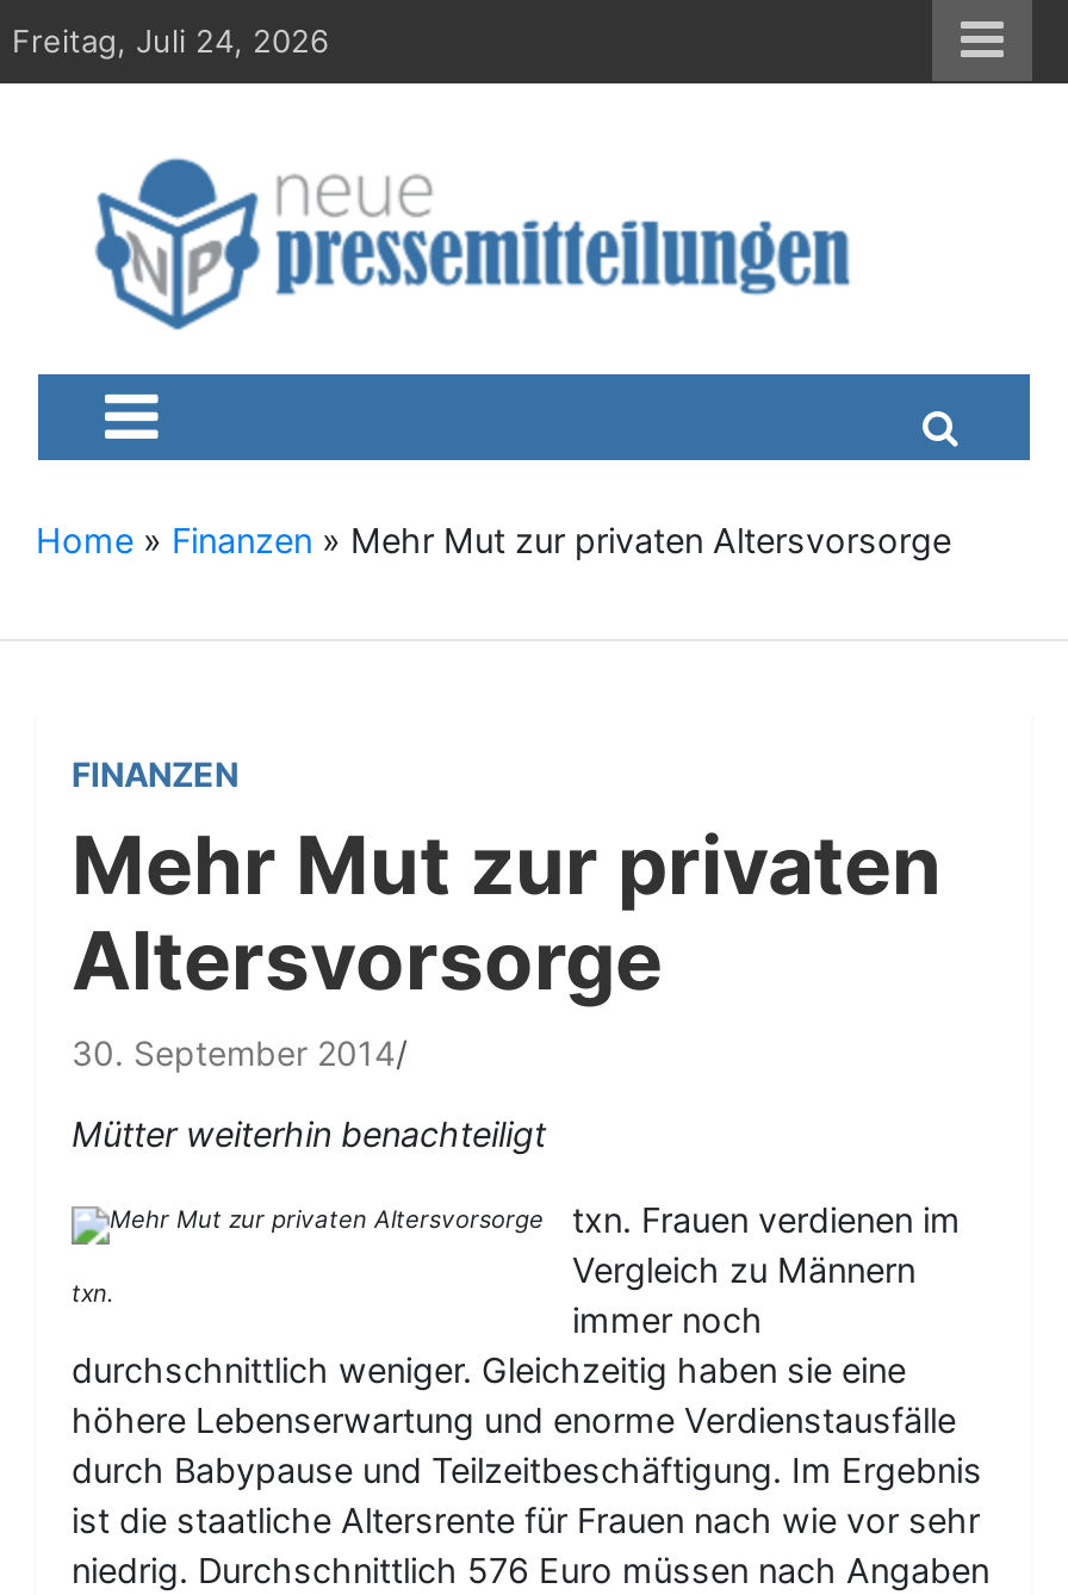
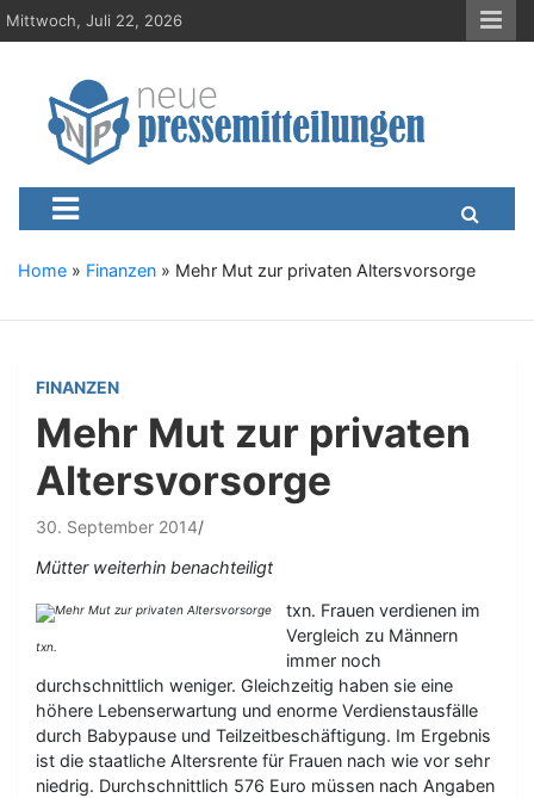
[12,21,329,60] Freitag, Juli 24, 2026 -> [6,11,182,30] Mittwoch, Juli 22, 2026

